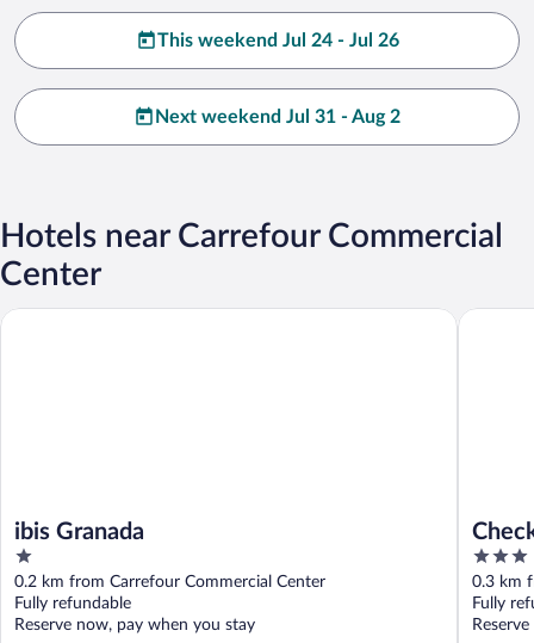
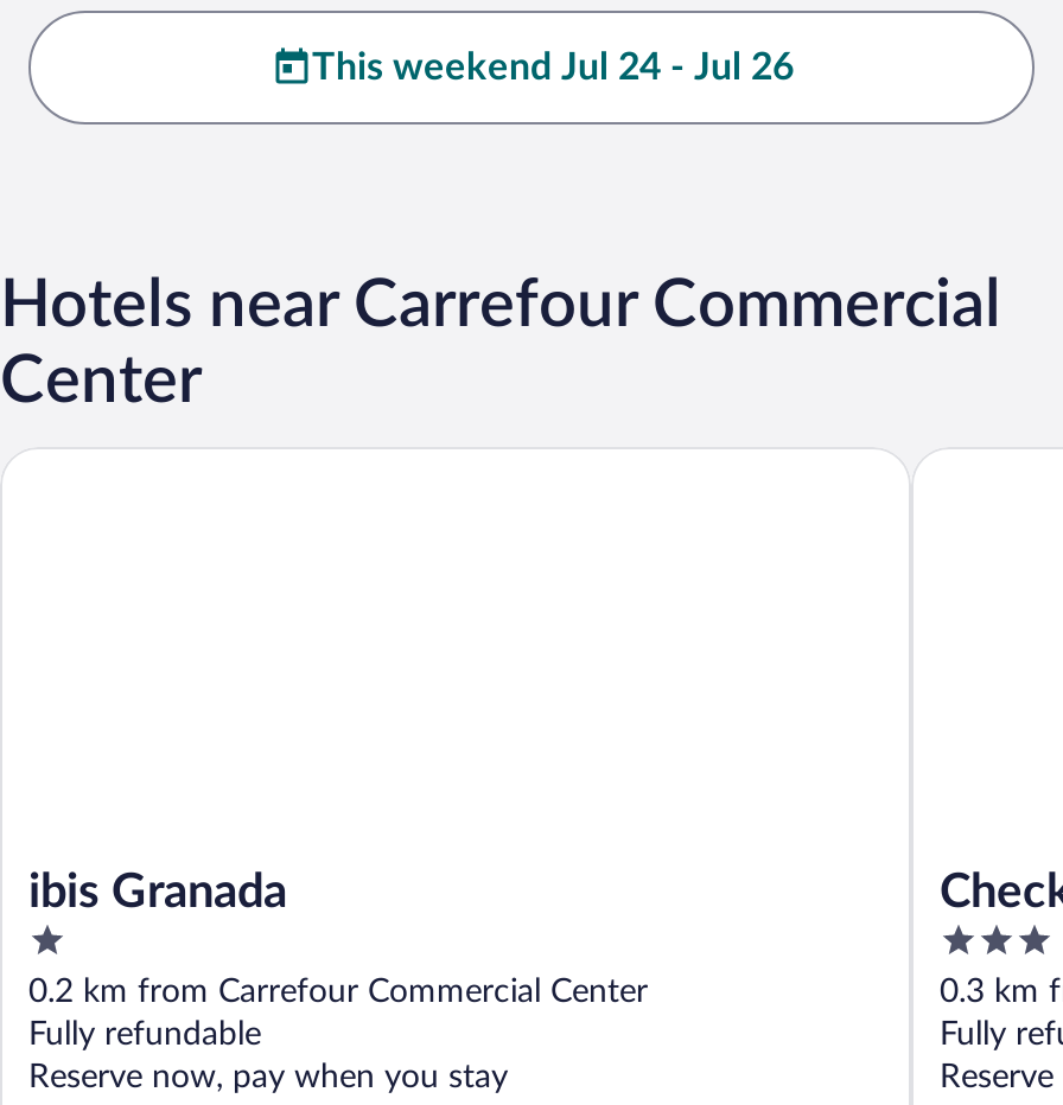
[155,107,401,126] Next weekend Jul 31 - Aug 2 -> none

